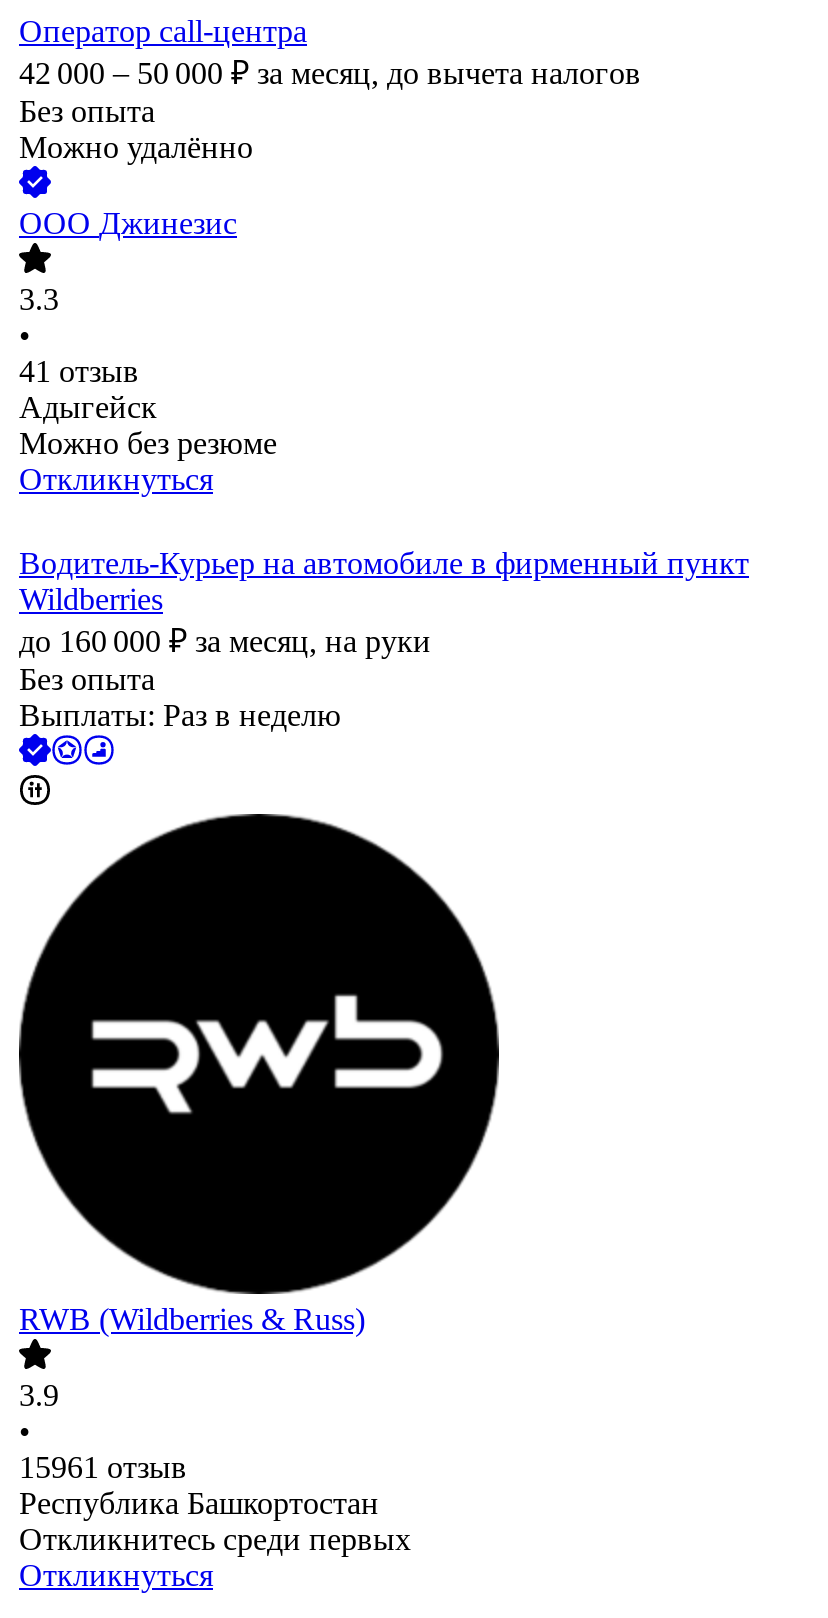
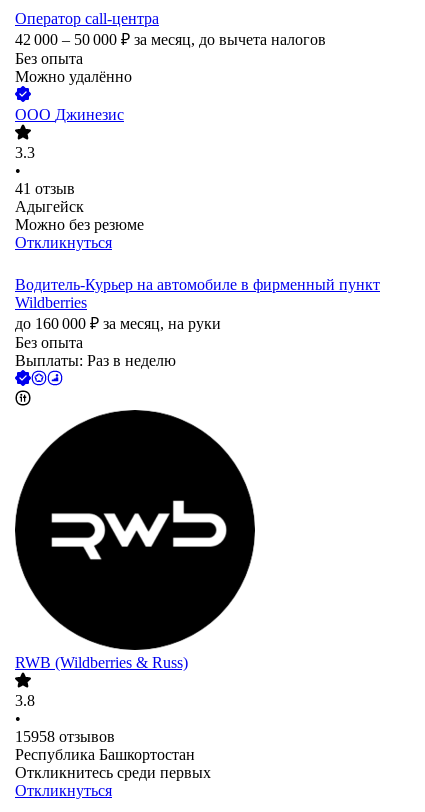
[19,1379,59,1413] 3.9 -> [15,692,35,709] 3.8
[19,1451,187,1485] 15961 отзыв -> [15,728,115,745] 15958 отзывов

